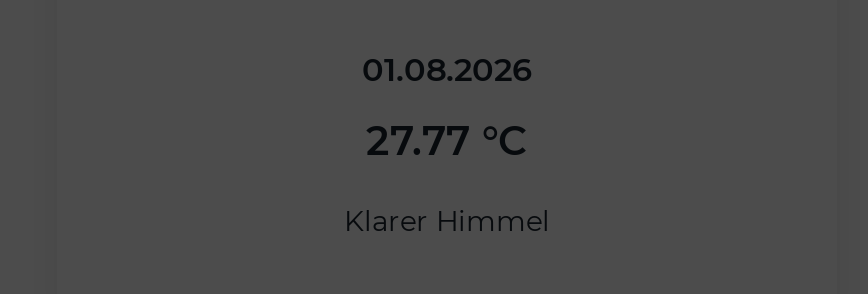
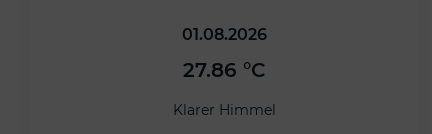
[366,117,528,165] 27.77 °C -> [182,58,265,82] 27.86 °C

